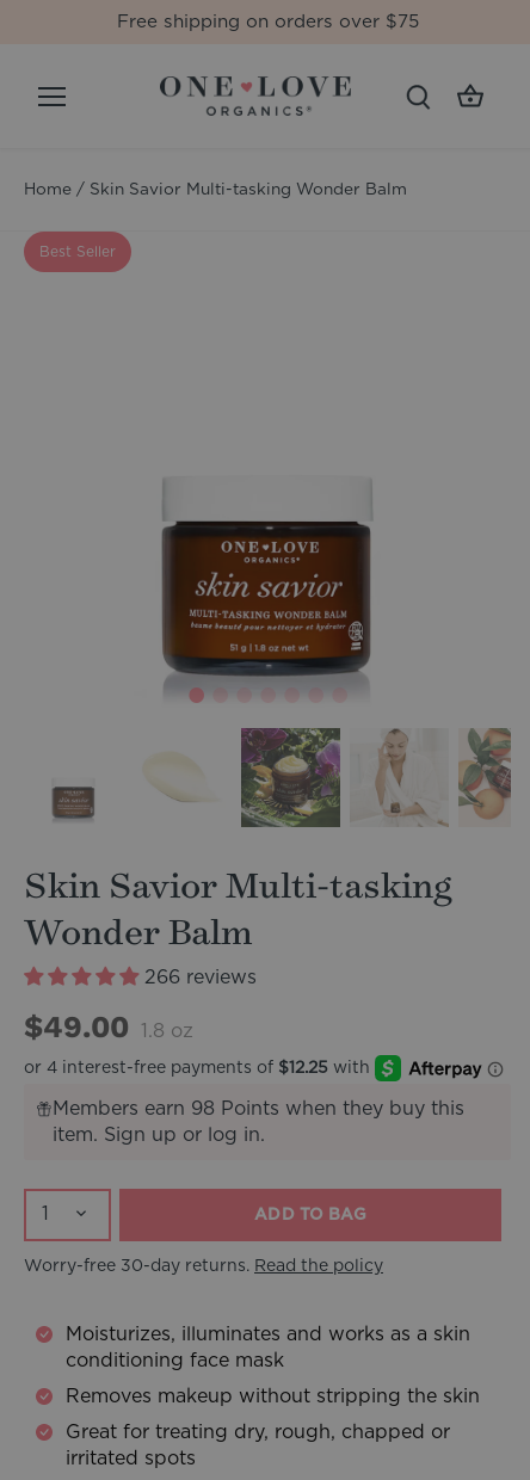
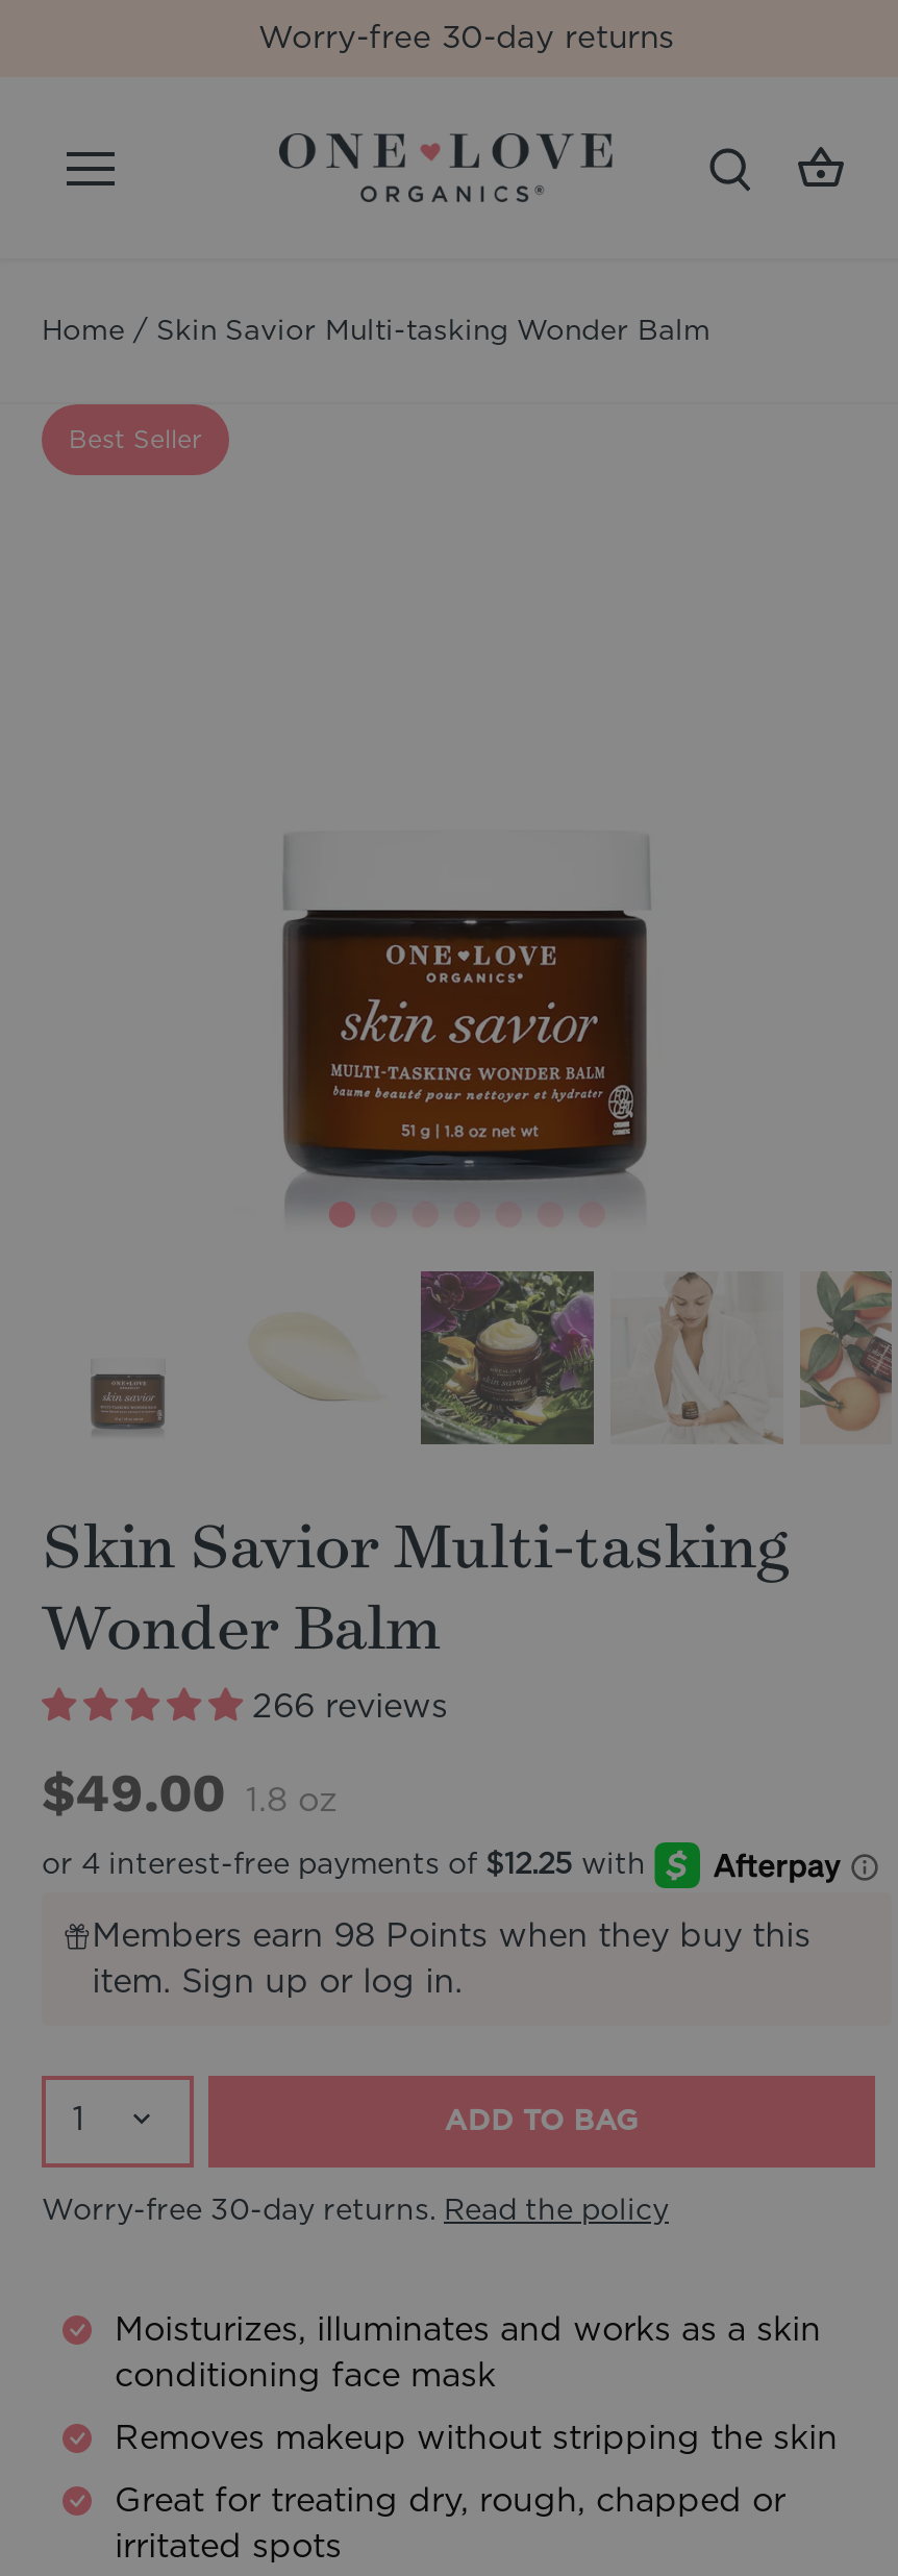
[116,13,418,31] Free shipping on orders over $75 -> [258,22,675,53] Worry-free 30-day returns

